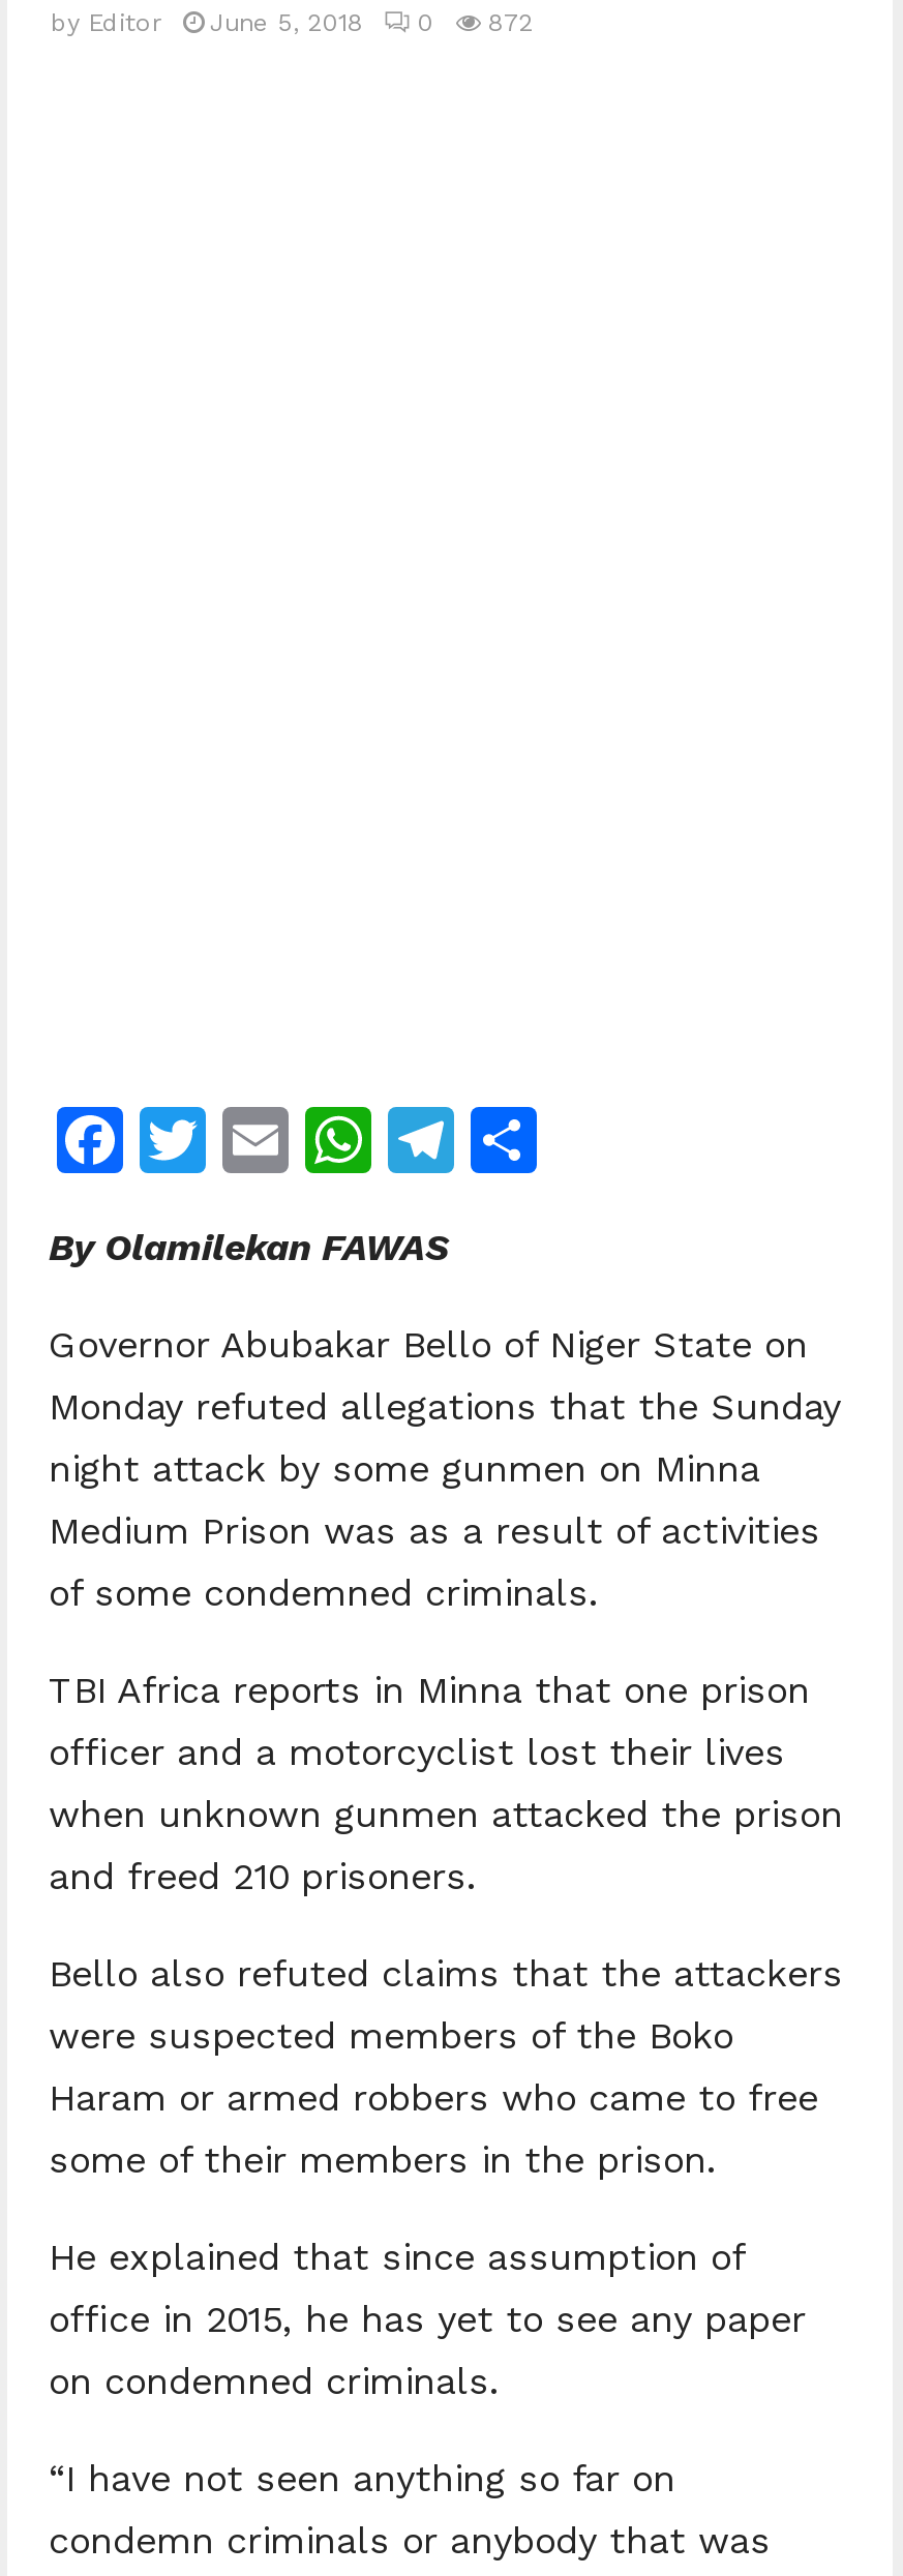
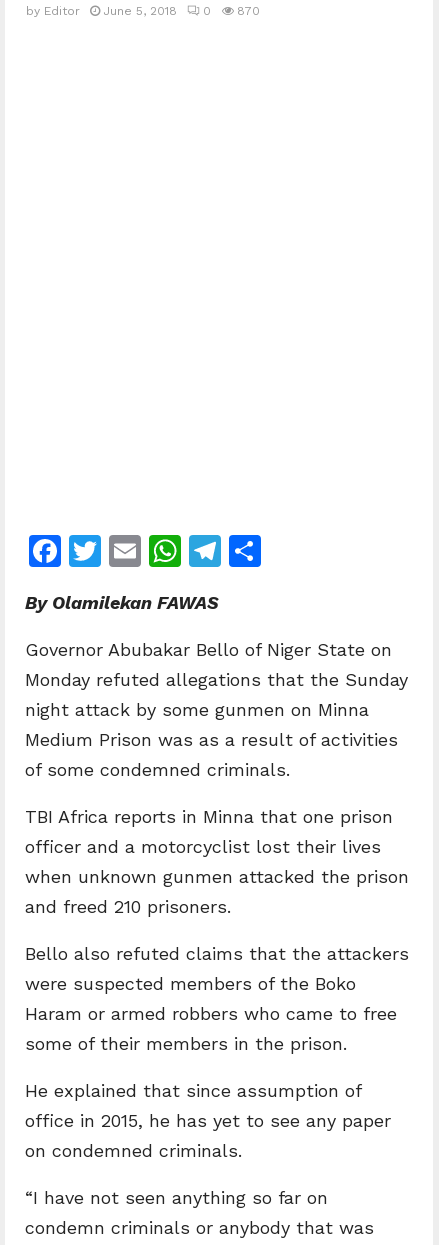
[487,9,533,38] 872 -> [237,4,260,18] 870

